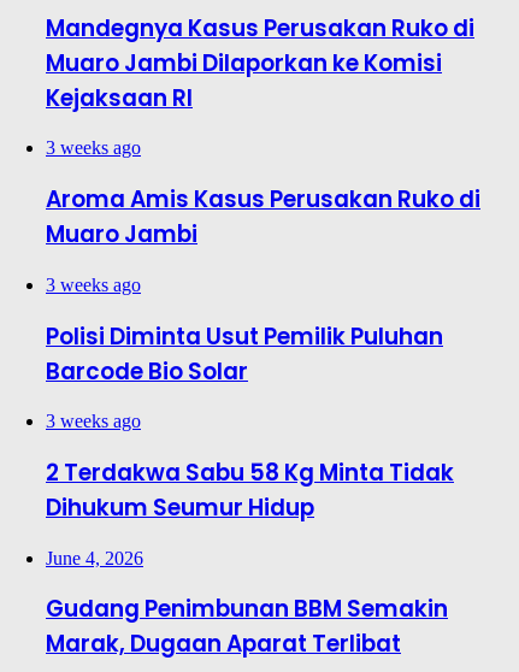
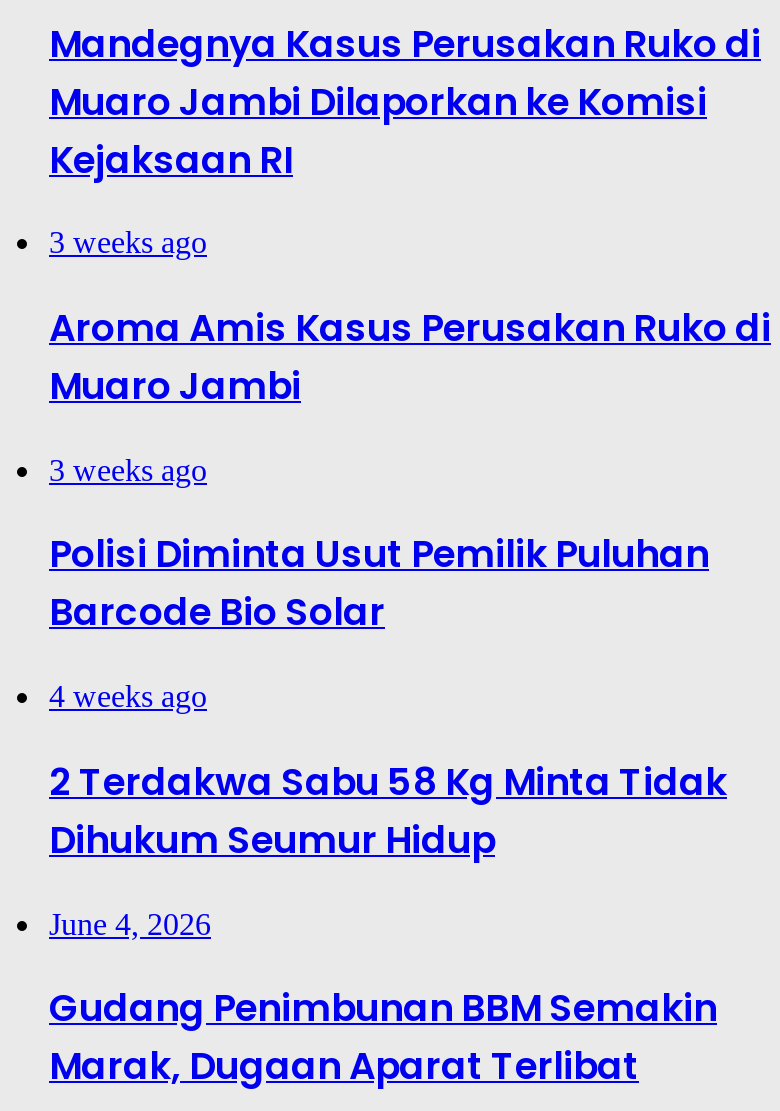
[46,411,141,432] 3 weeks ago -> [49,680,207,714] 4 weeks ago

